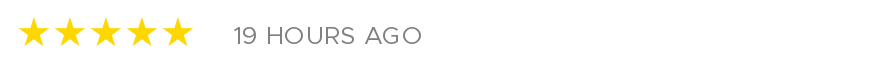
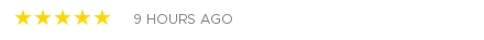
[234,23,424,49] 19 HOURS AGO -> [133,12,233,26] 9 HOURS AGO

